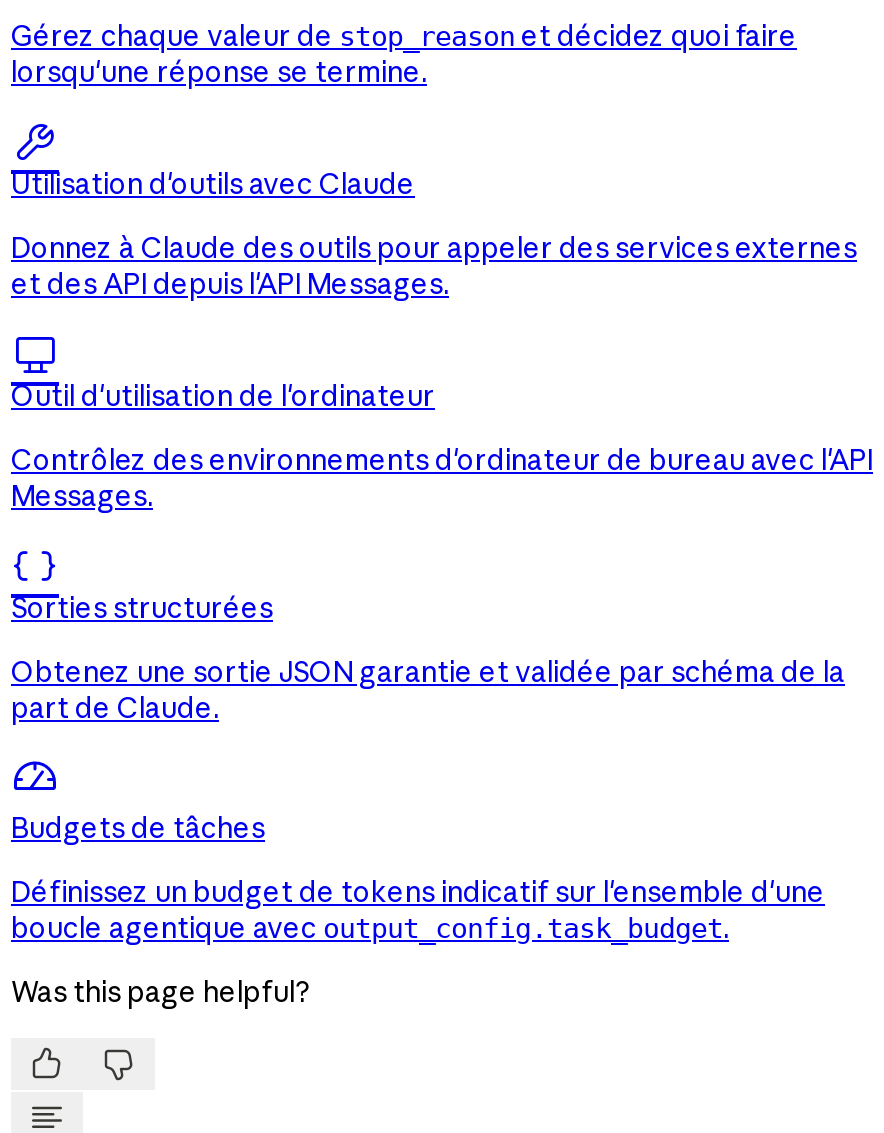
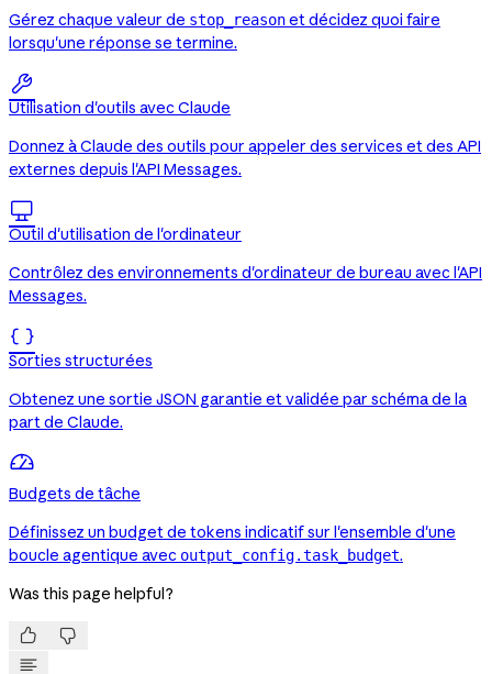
[11,230,857,302] Donnez à Claude des outils pour appeler des services externes | et des API depuis l'API Messages. -> [9,136,481,179] Donnez à Claude des outils pour appeler des services et des API | externes depuis l'API Messages.
[11,810,265,846] Budgets de tâches -> [9,484,141,503] Budgets de tâche

